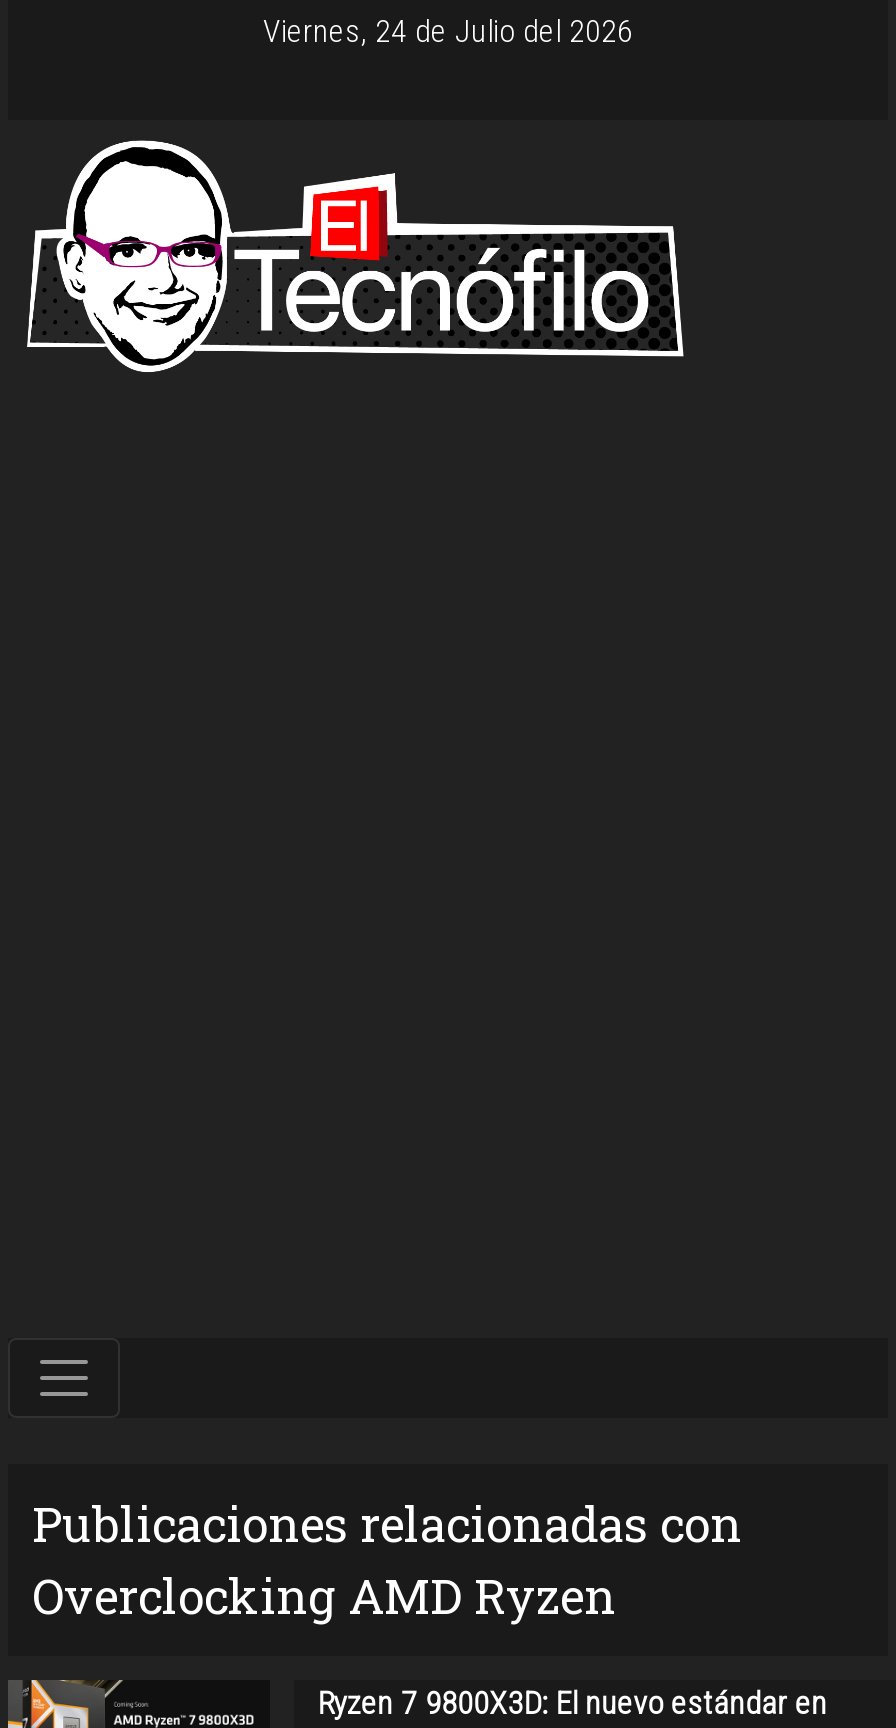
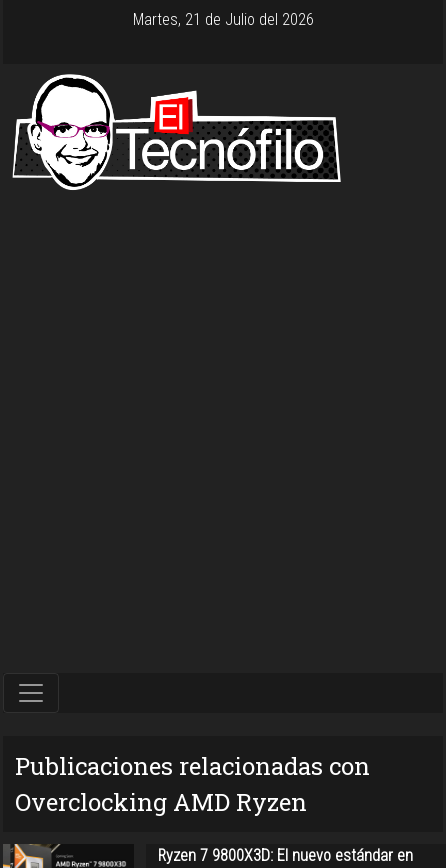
[263,12,633,50] Viernes, 24 de Julio del 2026 -> [132,10,313,29] Martes, 21 de Julio del 2026

